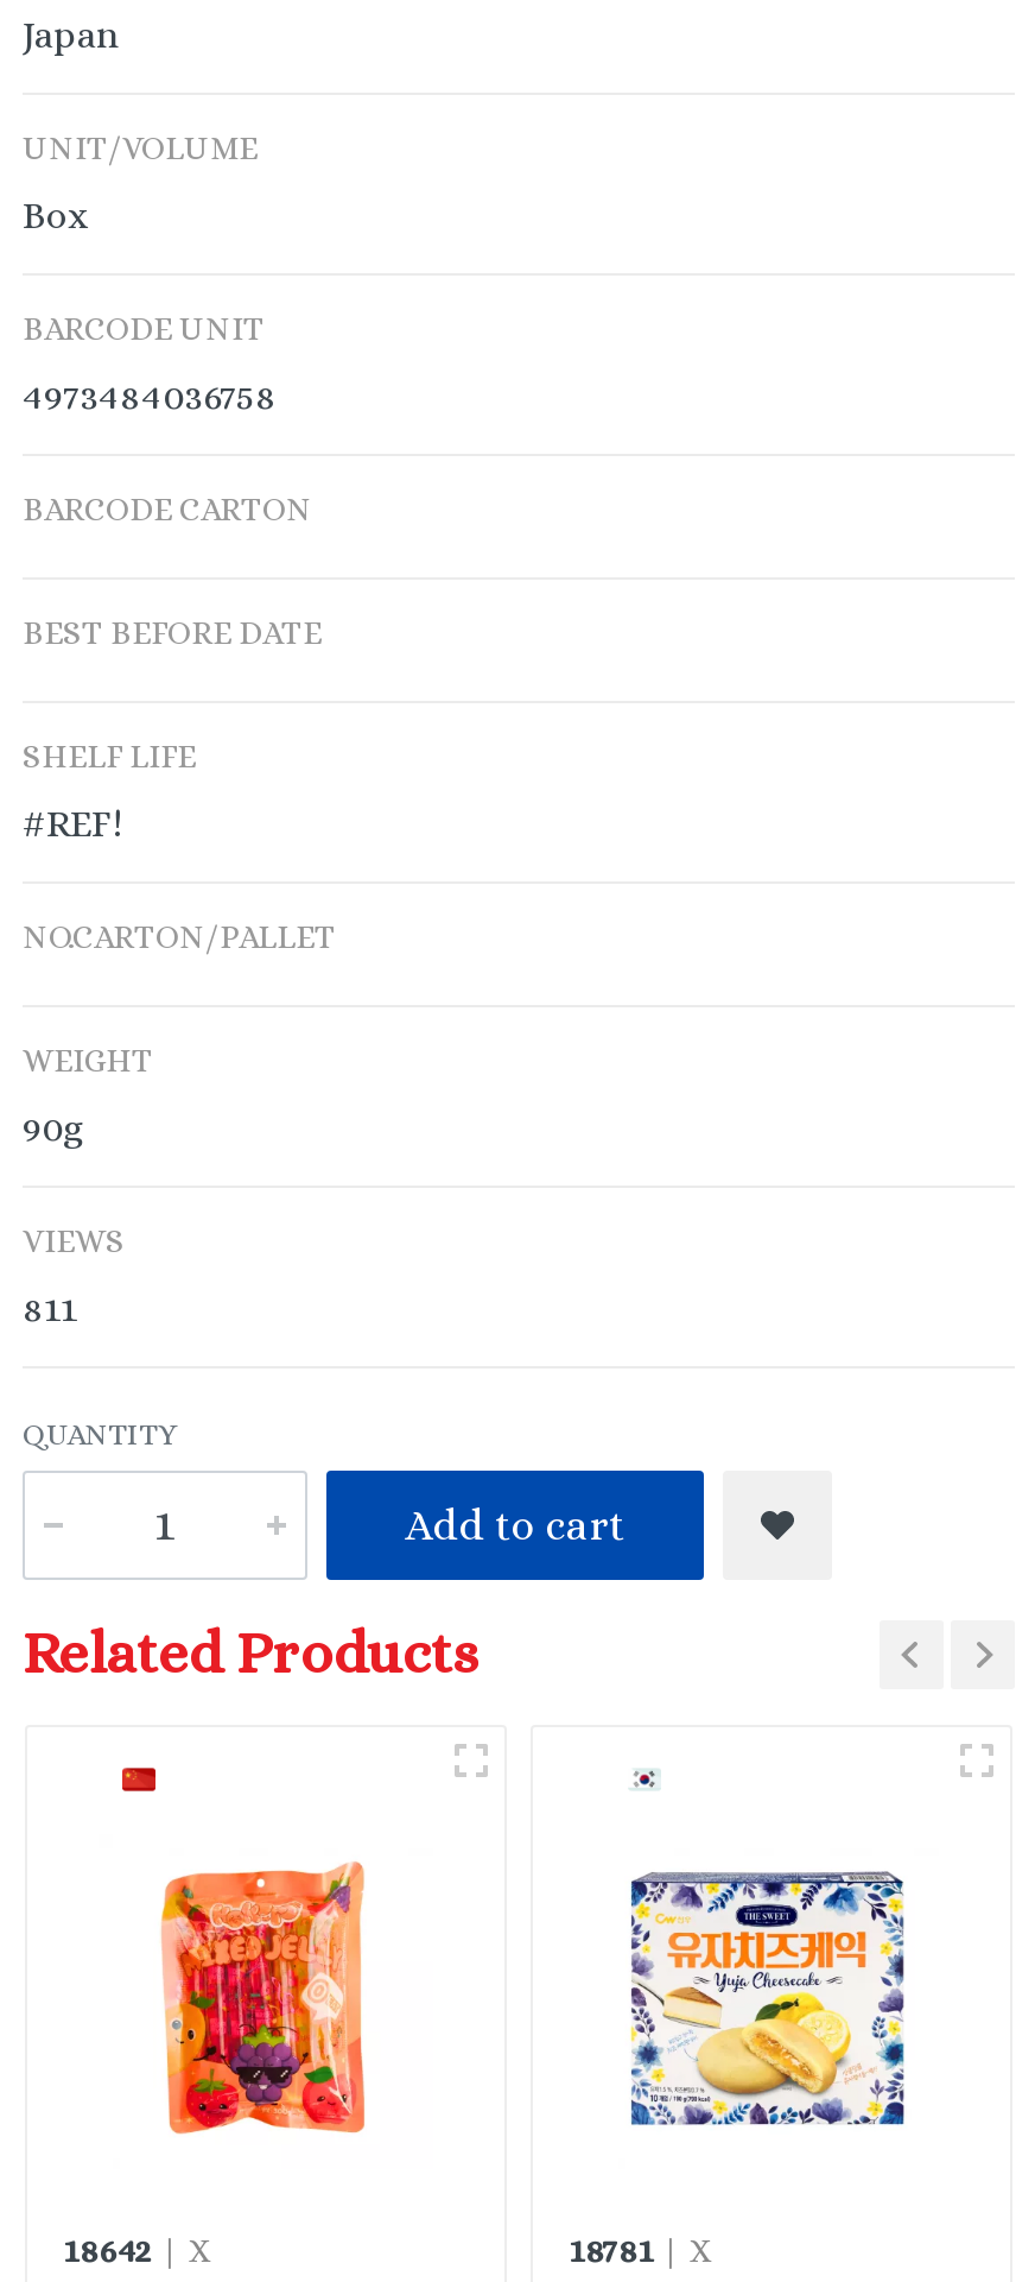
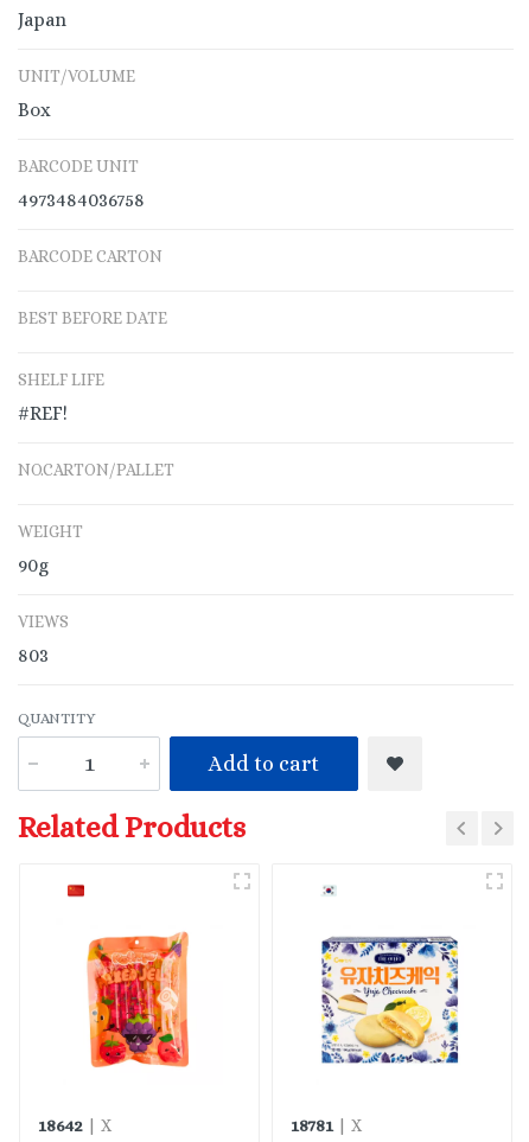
[23,1285,77,1330] 811 -> [18,644,49,666] 803

